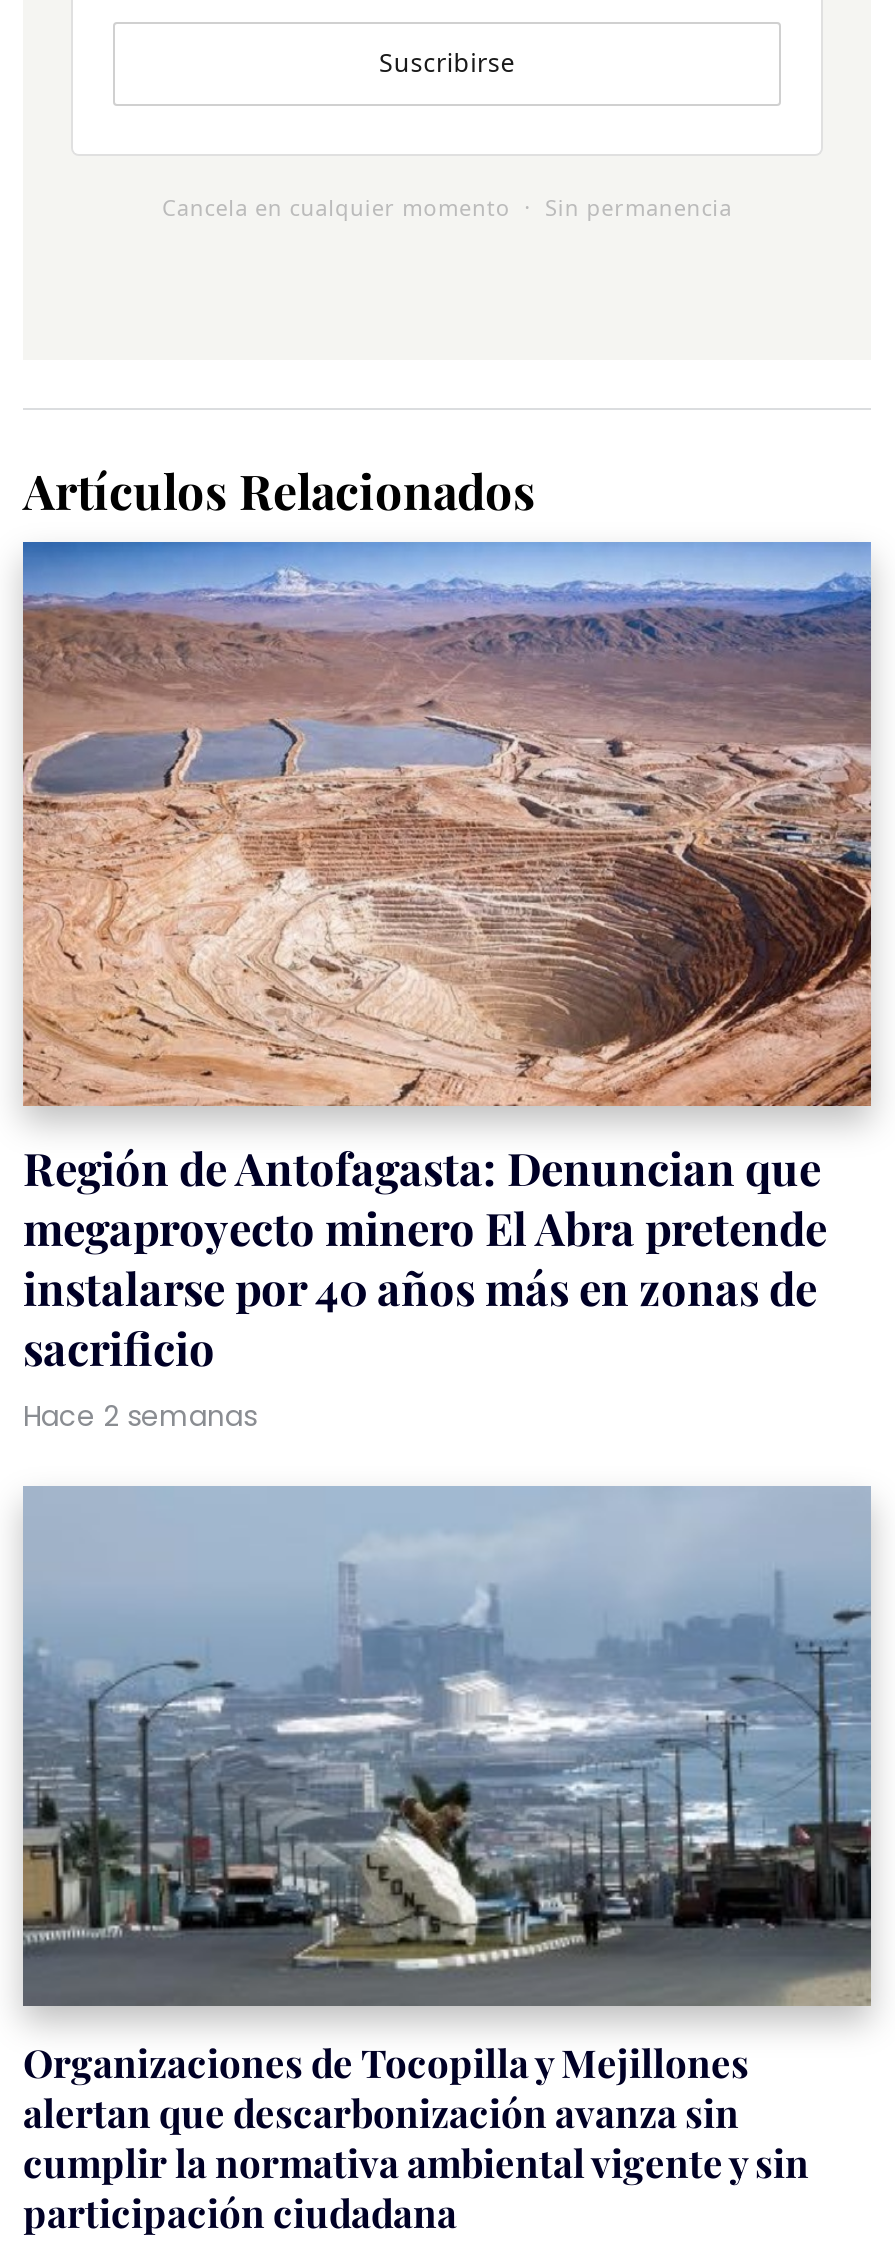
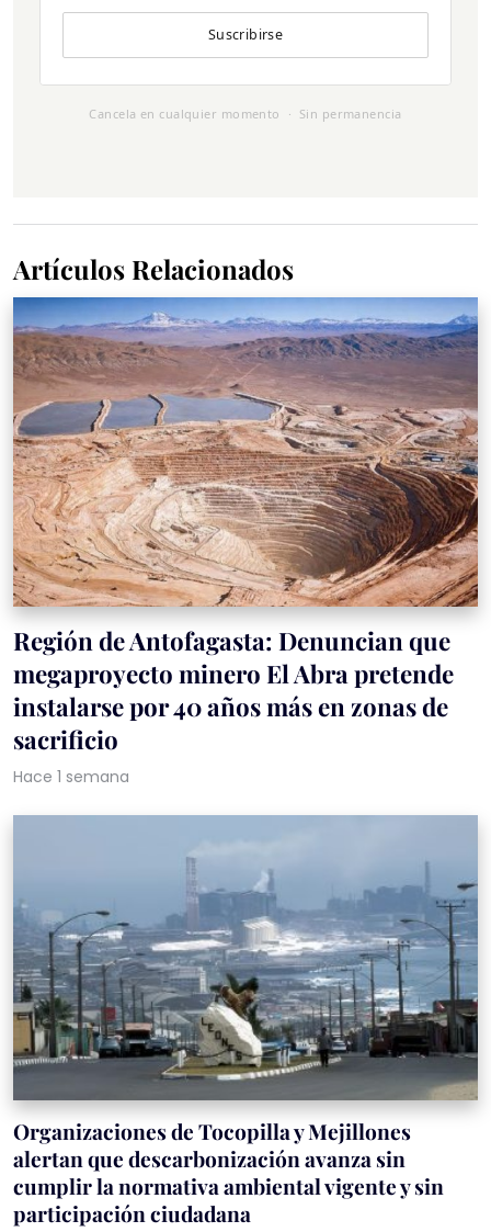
[23,1397,257,1437] Hace 2 semanas -> [13,766,129,788] Hace 1 semana

